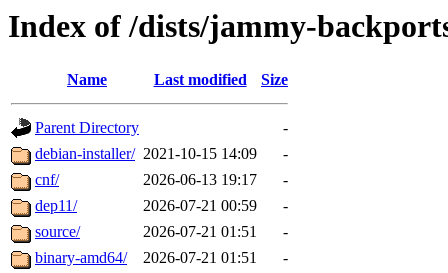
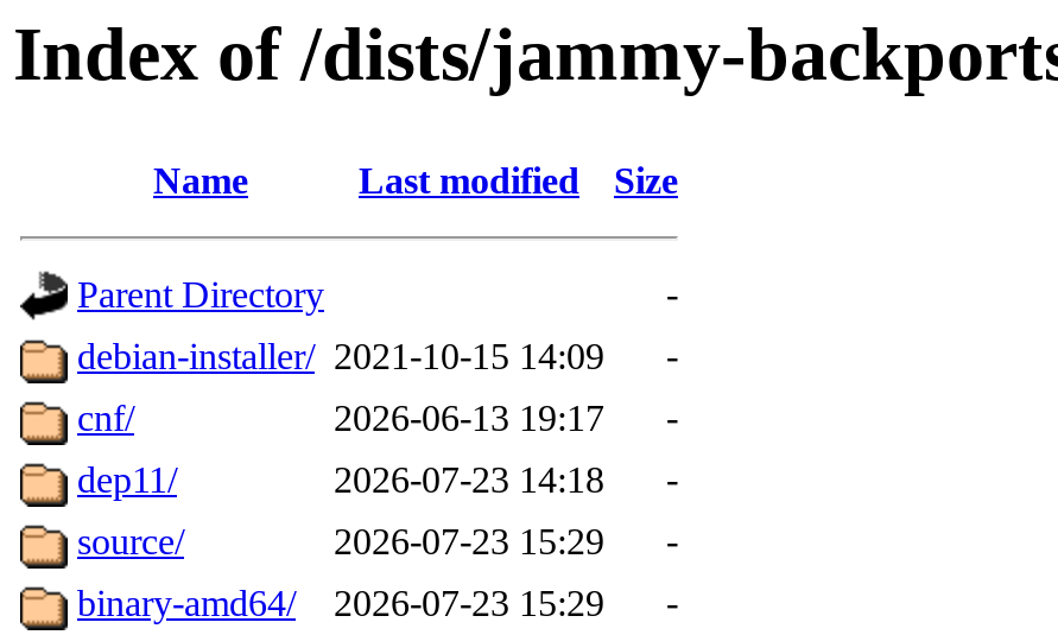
[143,197,257,214] 2026-07-21 00:59 -> [334,460,604,501] 2026-07-23 14:18
[143,223,257,240] 2026-07-21 01:51 -> [334,522,604,562] 2026-07-23 15:29
[143,249,257,266] 2026-07-21 01:51 -> [334,584,604,624] 2026-07-23 15:29

